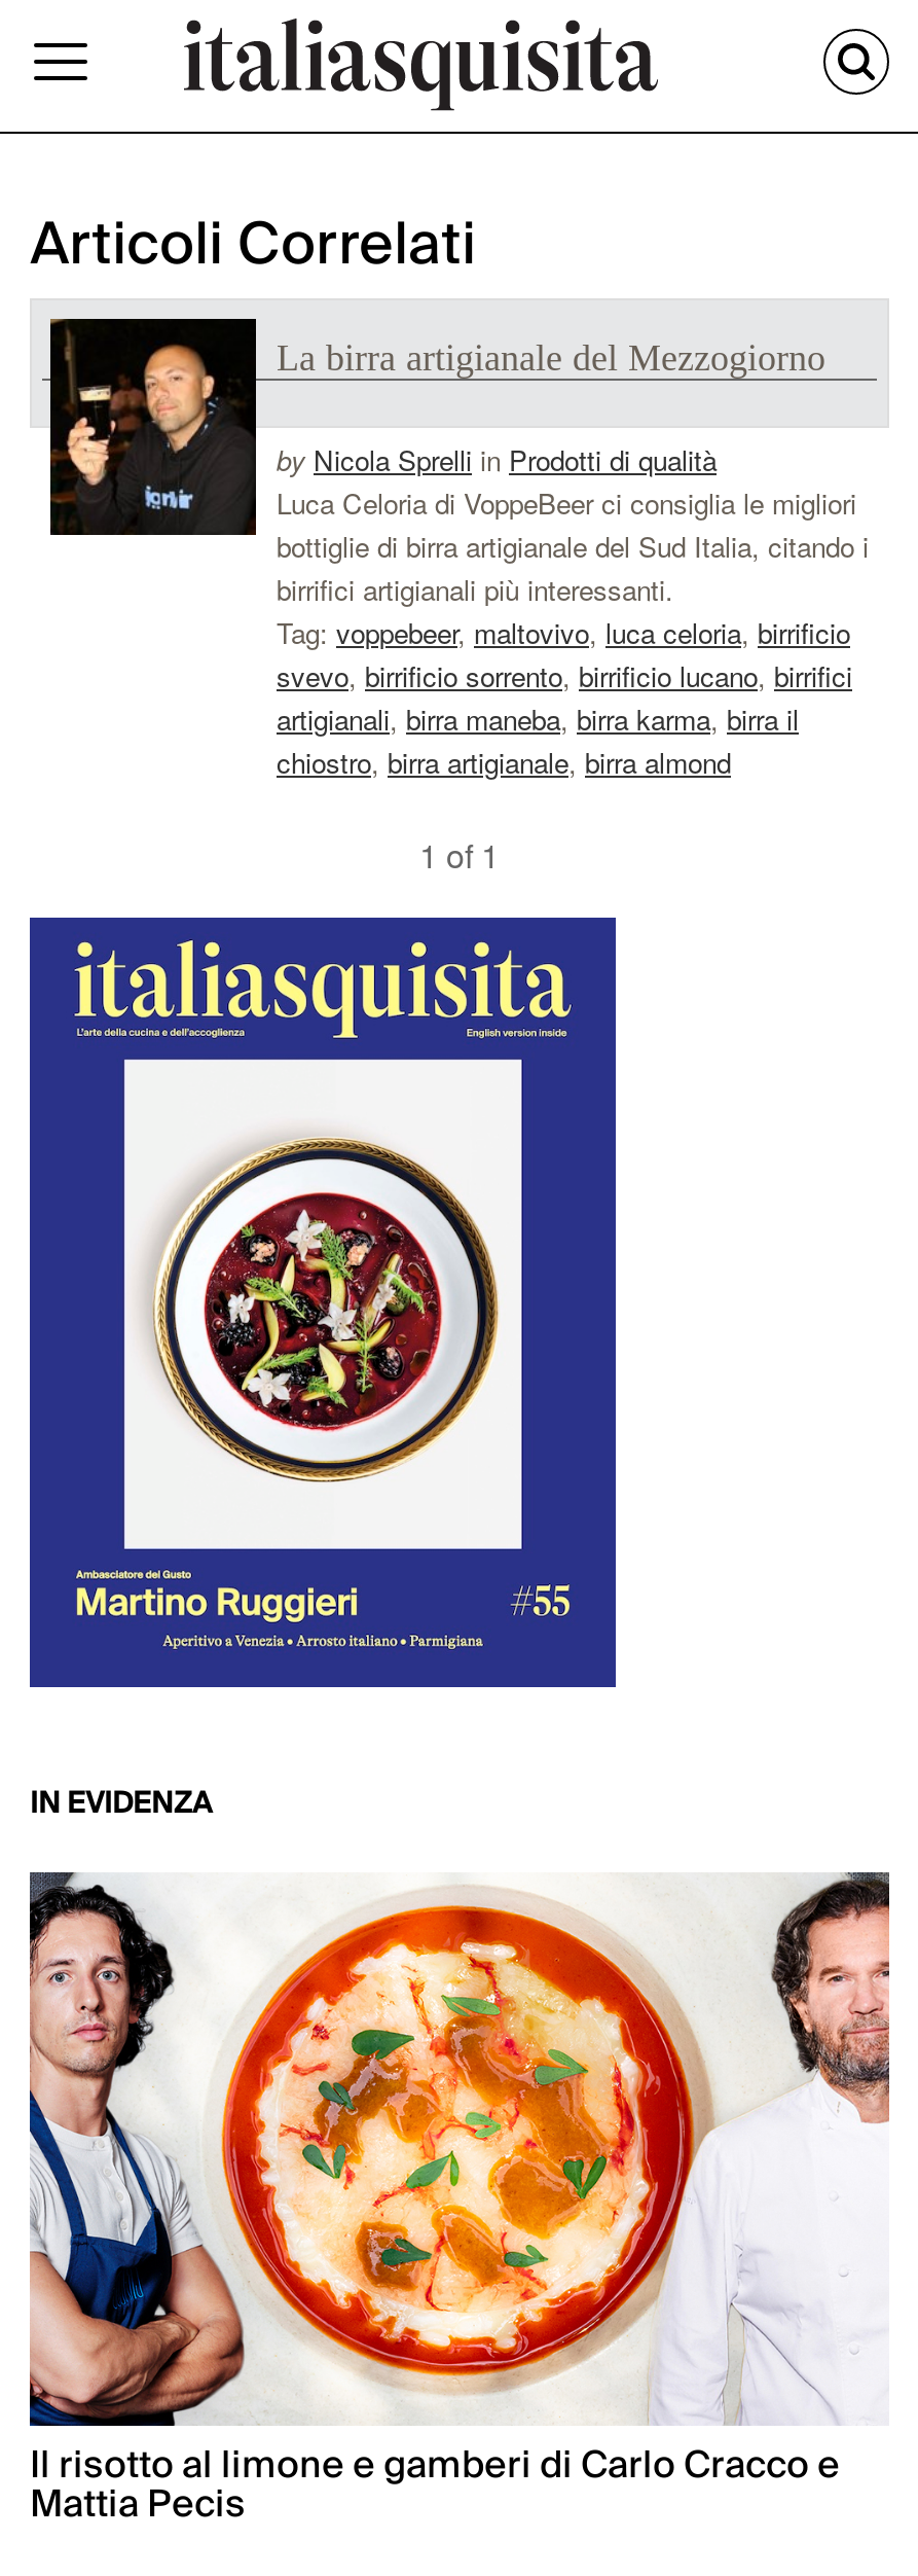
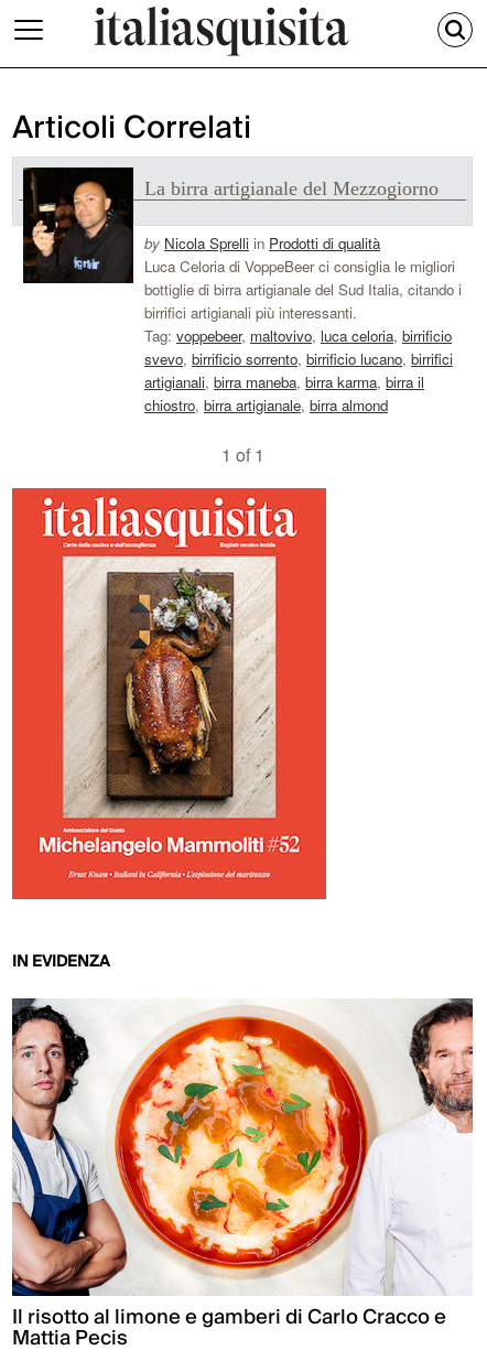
[28,916,618,1689] [image] -> [11,487,327,900] [image]

